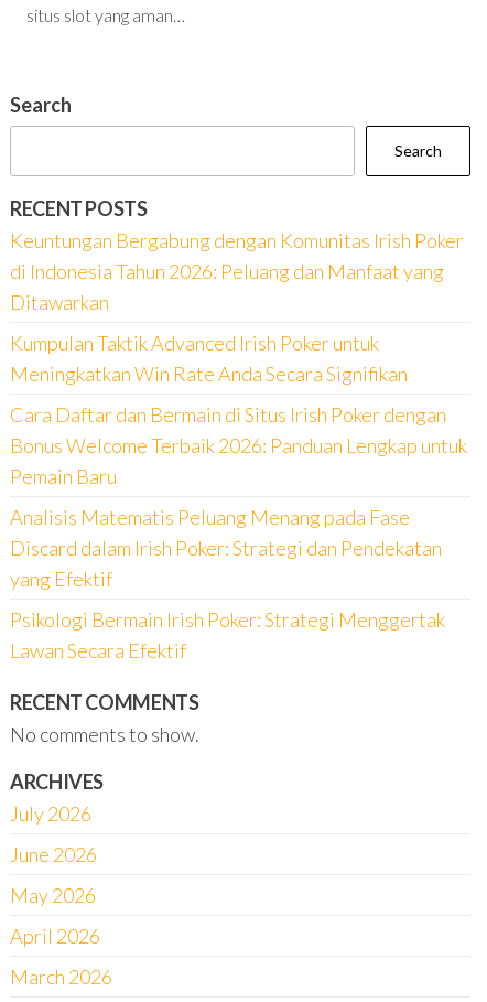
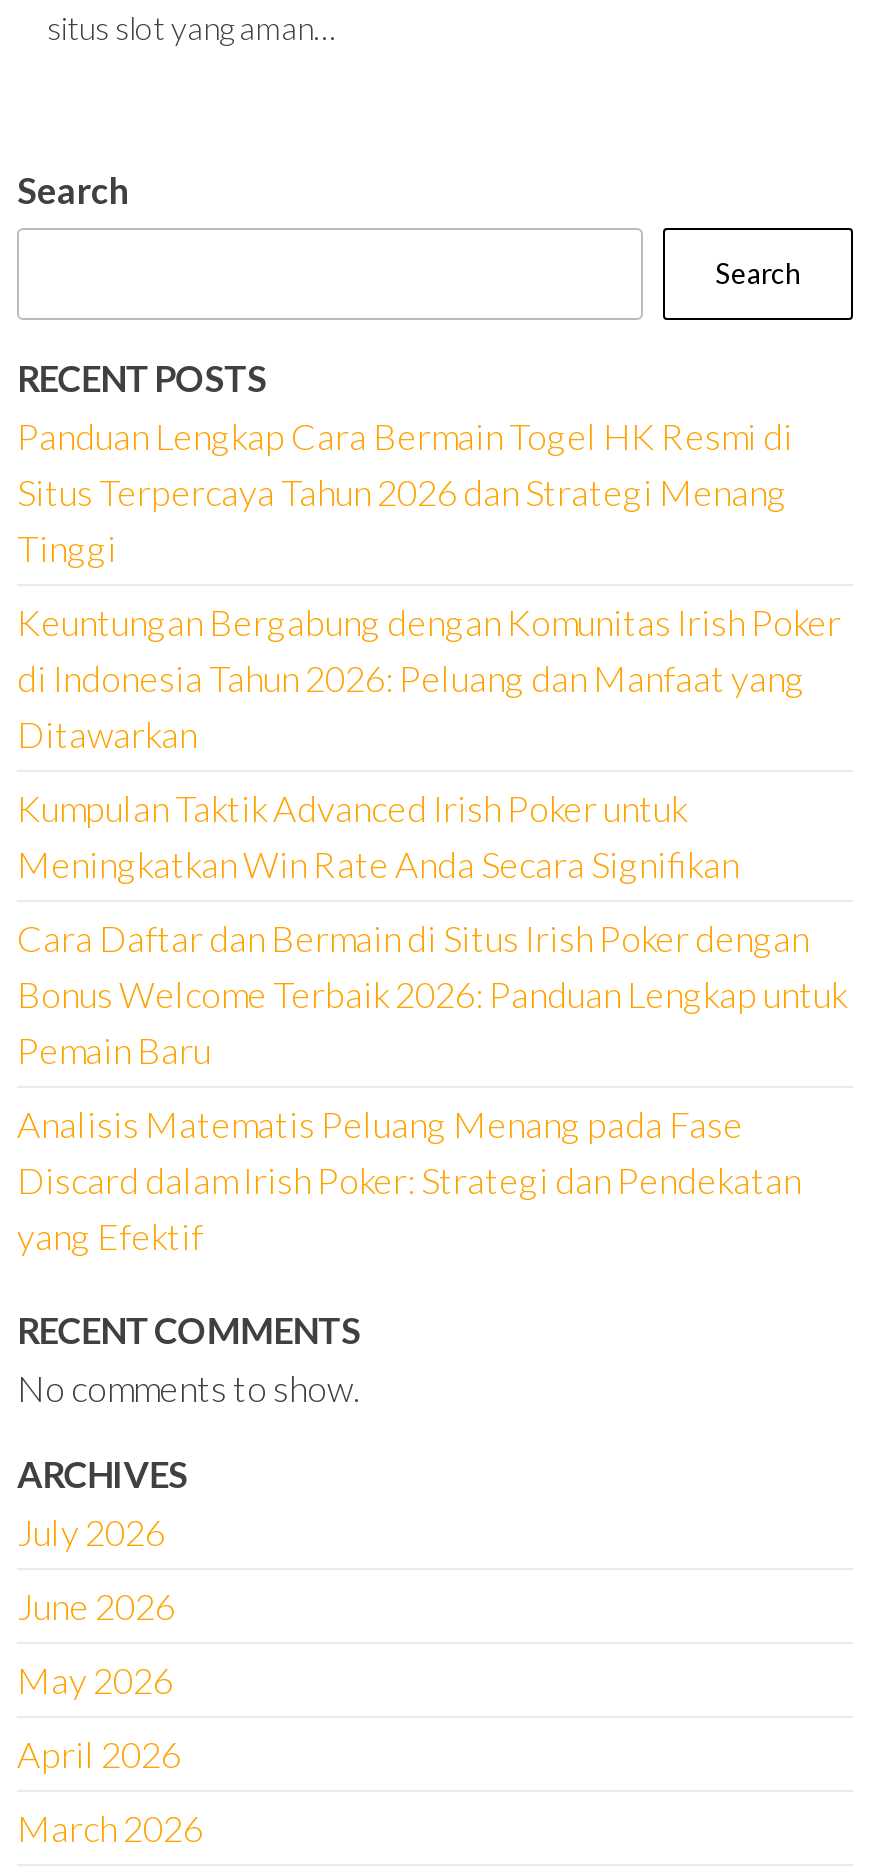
none -> [17,414,793,570] Panduan Lengkap Cara Bermain Togel HK Resmi di | Situs Terpercaya Tahun 2026 dan Strategi Menang | Tinggi
moved [10,228,467,591] -> [17,600,847,1258]: Keuntungan Bergabung dengan Komunitas Irish Poker | di Indonesia Tahun 2026: Peluang dan Manfaat yang | Ditawarkan | ... | Discard dalam Irish Poker: Strategi dan Pendekatan | yang Efektif
[10,607,445,662] Psikologi Bermain Irish Poker: Strategi Menggertak | Lawan Secara Efektif -> none

